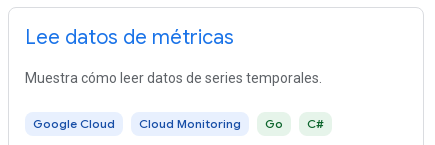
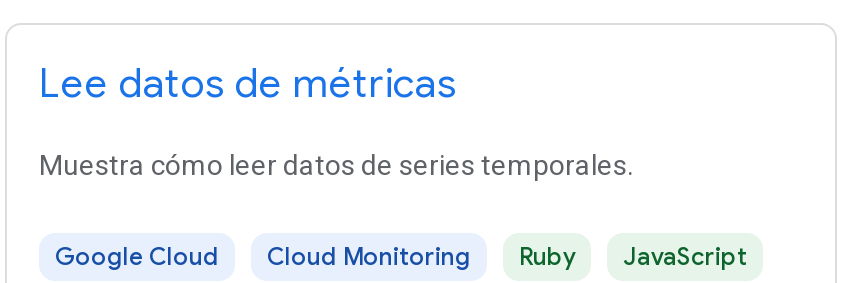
[265,116,324,131] Go | C# -> [519,241,747,271] Ruby | JavaScript

